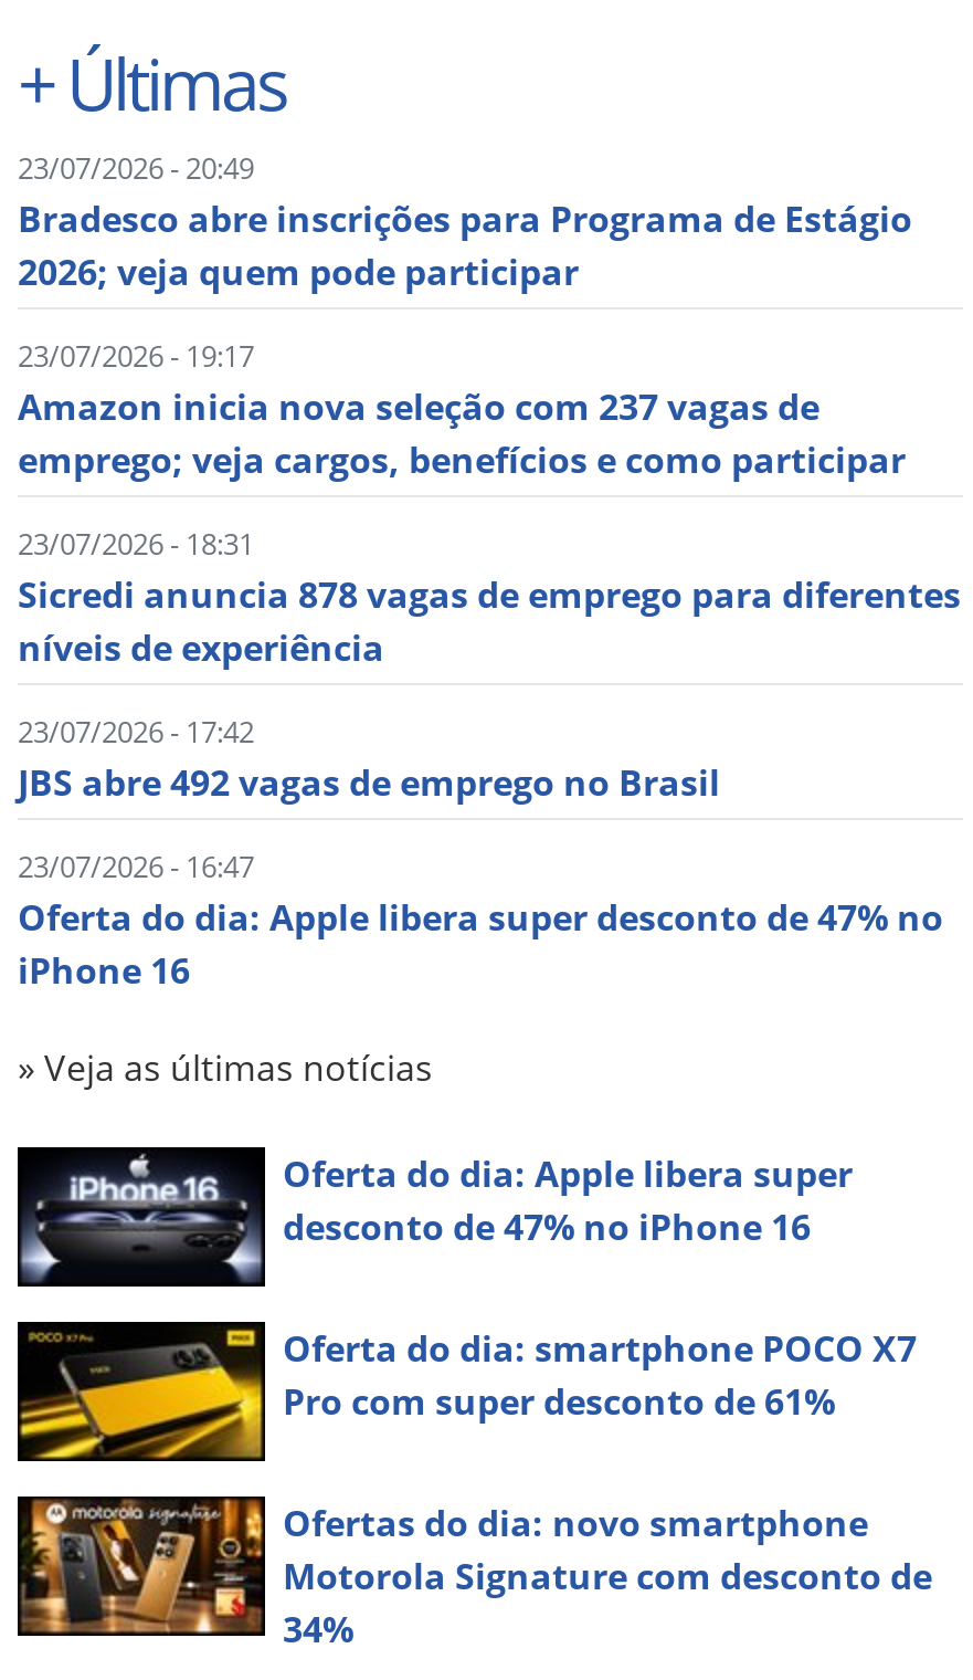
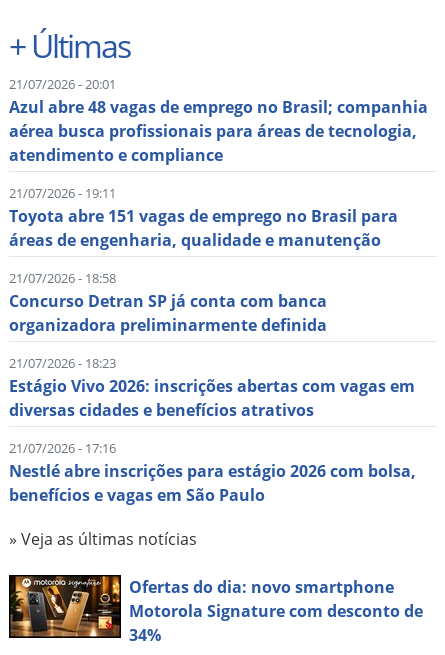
[18,148,912,296] 23/07/2026 - 20:49 | Bradesco abre inscrições para Programa de Estágio | 2026; veja quem pode participar -> [9,75,428,166] 21/07/2026 - 20:01 | Azul abre 48 vagas de emprego no Brasil; companhia | aérea busca profissionais para áreas de tecnologia, | atendimento e compliance
[18,336,906,484] 23/07/2026 - 19:17 | Amazon inicia nova seleção com 237 vagas de | emprego; veja cargos, benefícios e como participar -> [9,184,398,251] 21/07/2026 - 19:11 | Toyota abre 151 vagas de emprego no Brasil para | áreas de engenharia, qualidade e manutenção
[18,524,961,672] 23/07/2026 - 18:31 | Sicredi anuncia 878 vagas de emprego para diferentes | níveis de experiência -> [9,269,327,336] 21/07/2026 - 18:58 | Concurso Detran SP já conta com banca | organizadora preliminarmente definida
[18,712,720,807] 23/07/2026 - 17:42 | JBS abre 492 vagas de emprego no Brasil -> [9,354,415,421] 21/07/2026 - 18:23 | Estágio Vivo 2026: inscrições abertas com vagas em | diversas cidades e benefícios atrativos
[18,847,943,995] 23/07/2026 - 16:47 | Oferta do dia: Apple libera super desconto de 47% no | iPhone 16 -> [9,439,416,506] 21/07/2026 - 17:16 | Nestlé abre inscrições para estágio 2026 com bolsa, | benefícios e vagas em São Paulo
moved [18,1043,433,1092] -> [9,528,197,550]: » Veja as últimas notícias
[15,1149,917,1463] [image] | Oferta do dia: Apple libera super | desconto de 47% no iPhone 16 | Oferta do dia: smartphone POCO X7 | Pro com super desconto de 61% -> none

